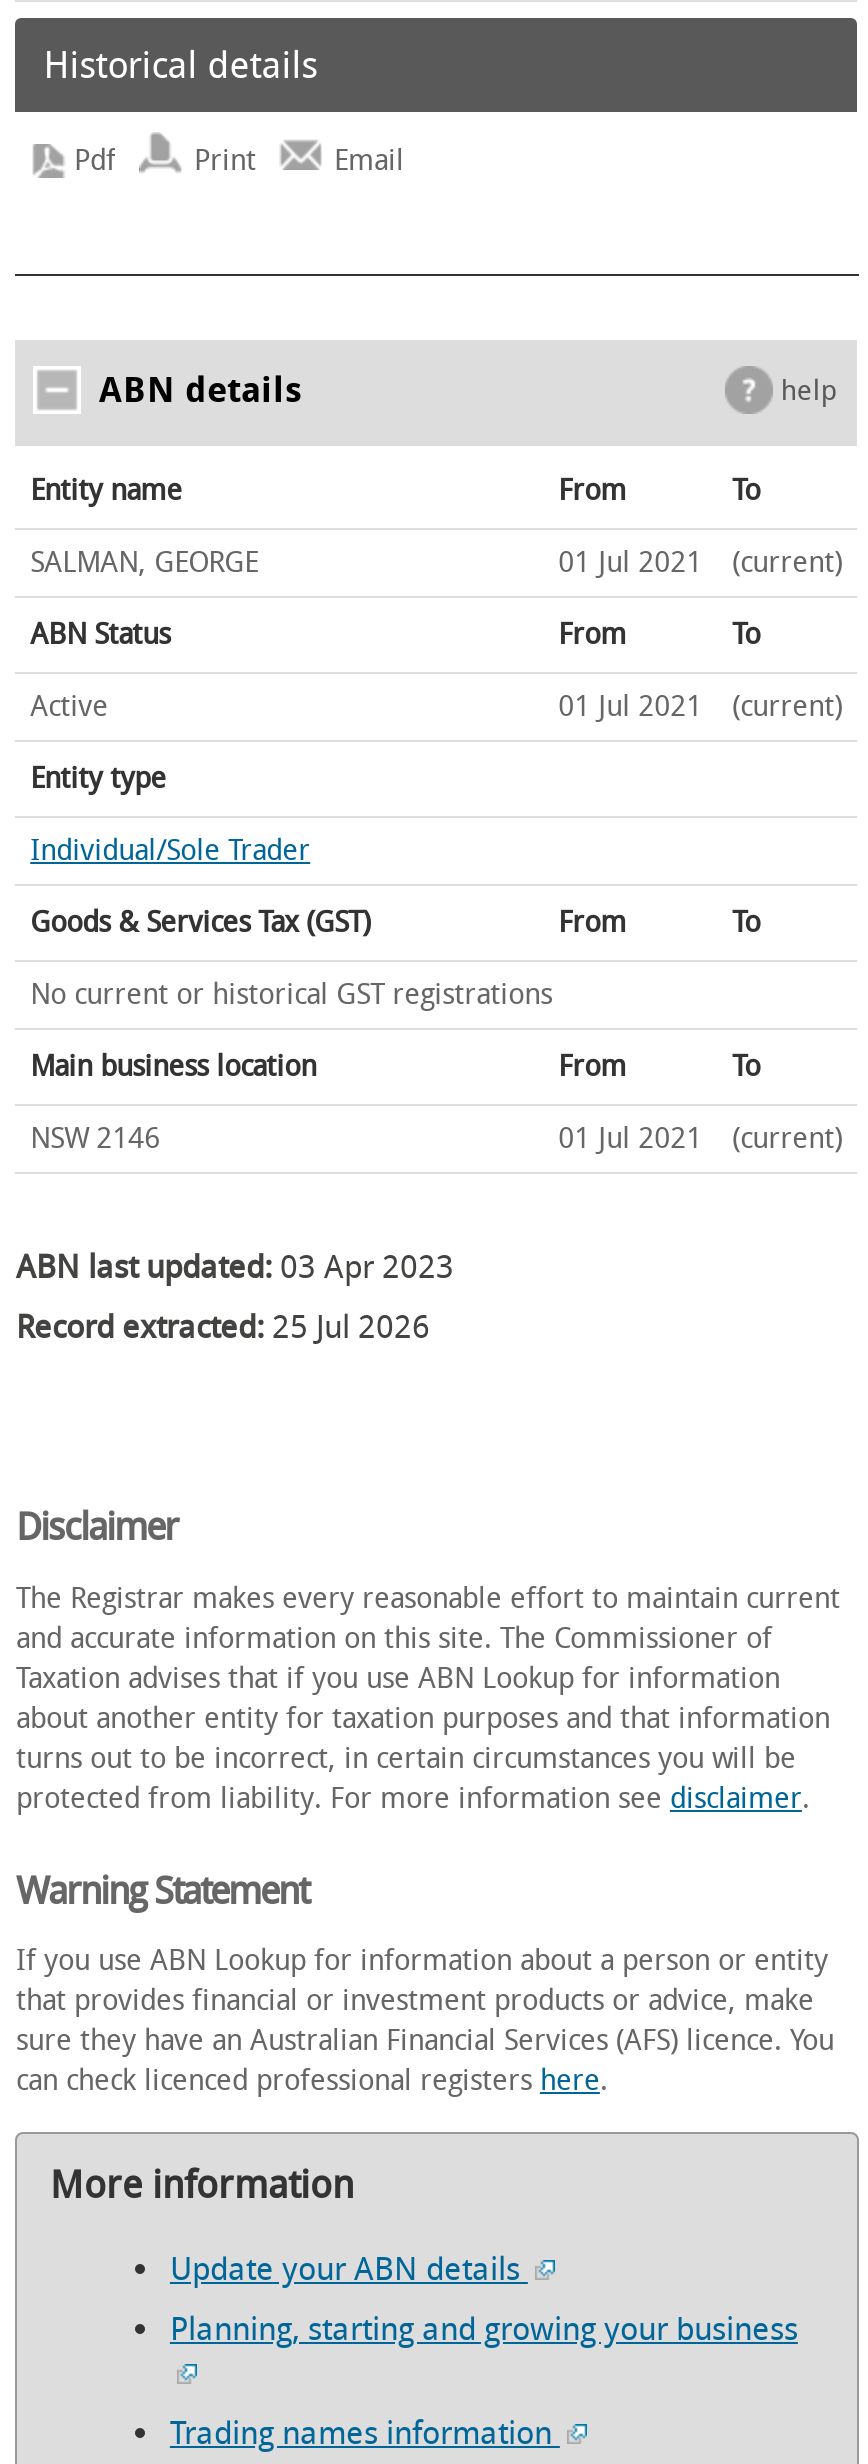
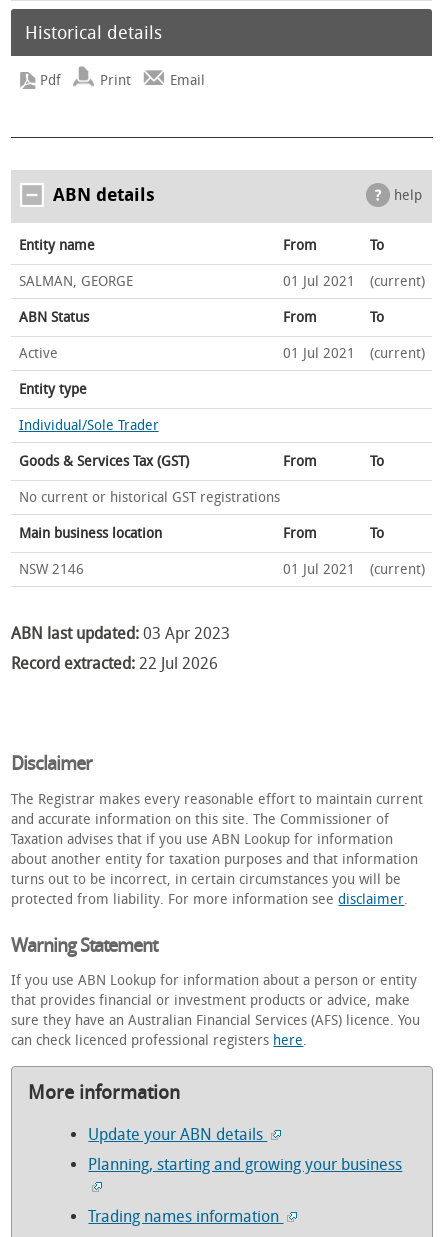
[16,1308,430,1346] Record extracted: 25 Jul 2026 -> [11,654,218,673] Record extracted: 22 Jul 2026

